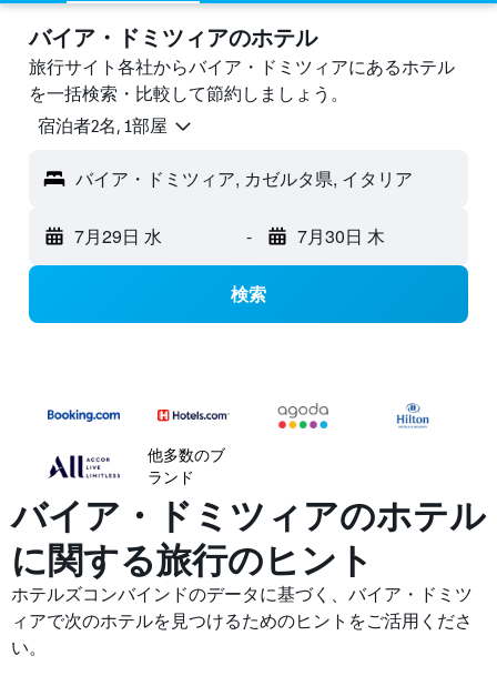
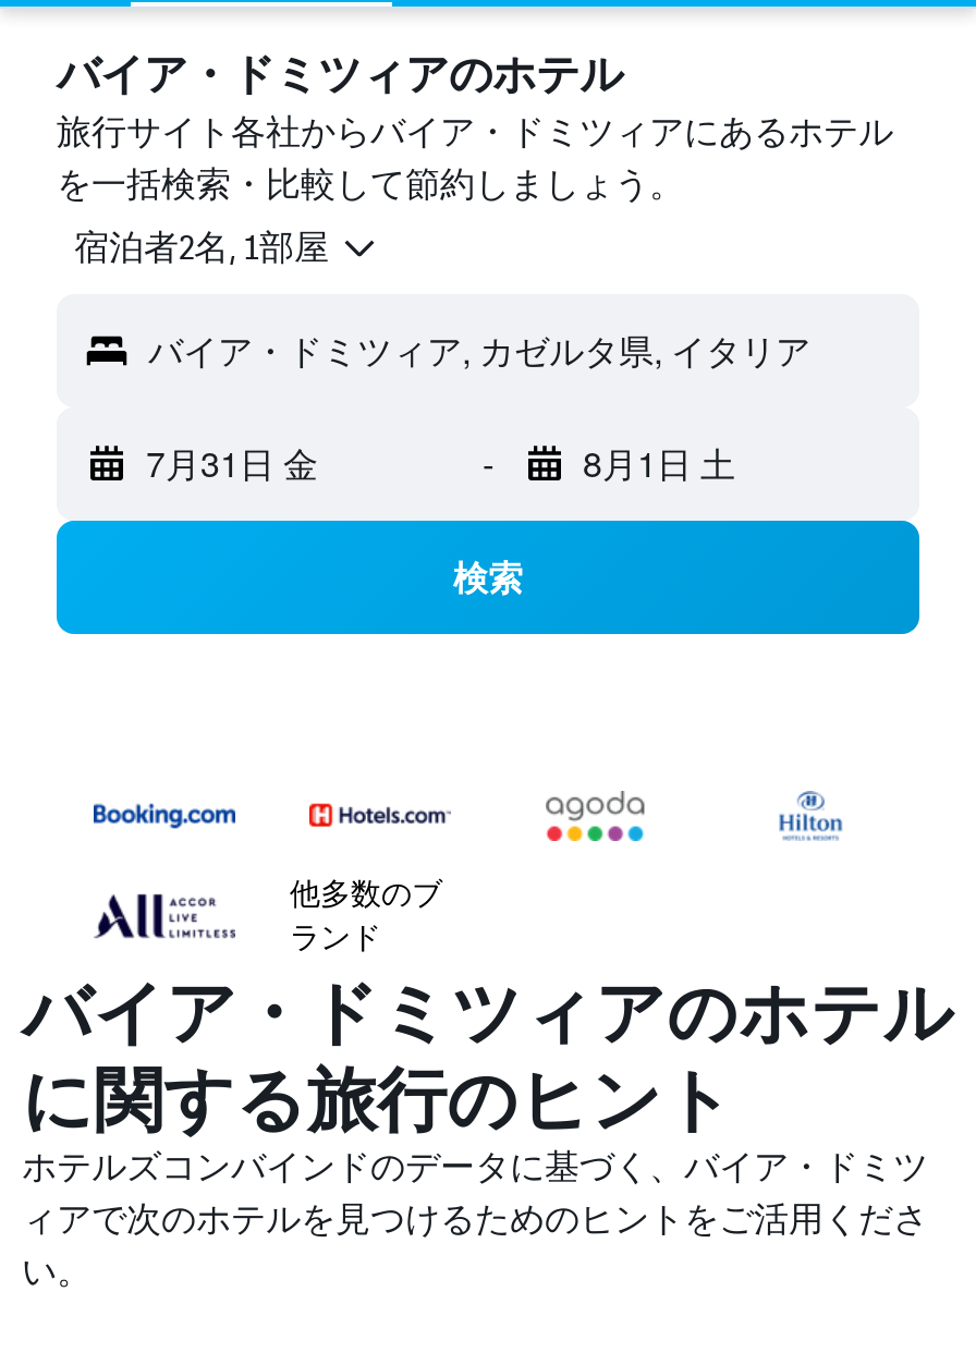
[74,223,162,249] 7月29日 水 -> [146,438,318,488] 7月31日 金
[297,223,384,249] 7月30日 木 -> [583,438,735,488] 8月1日 土

